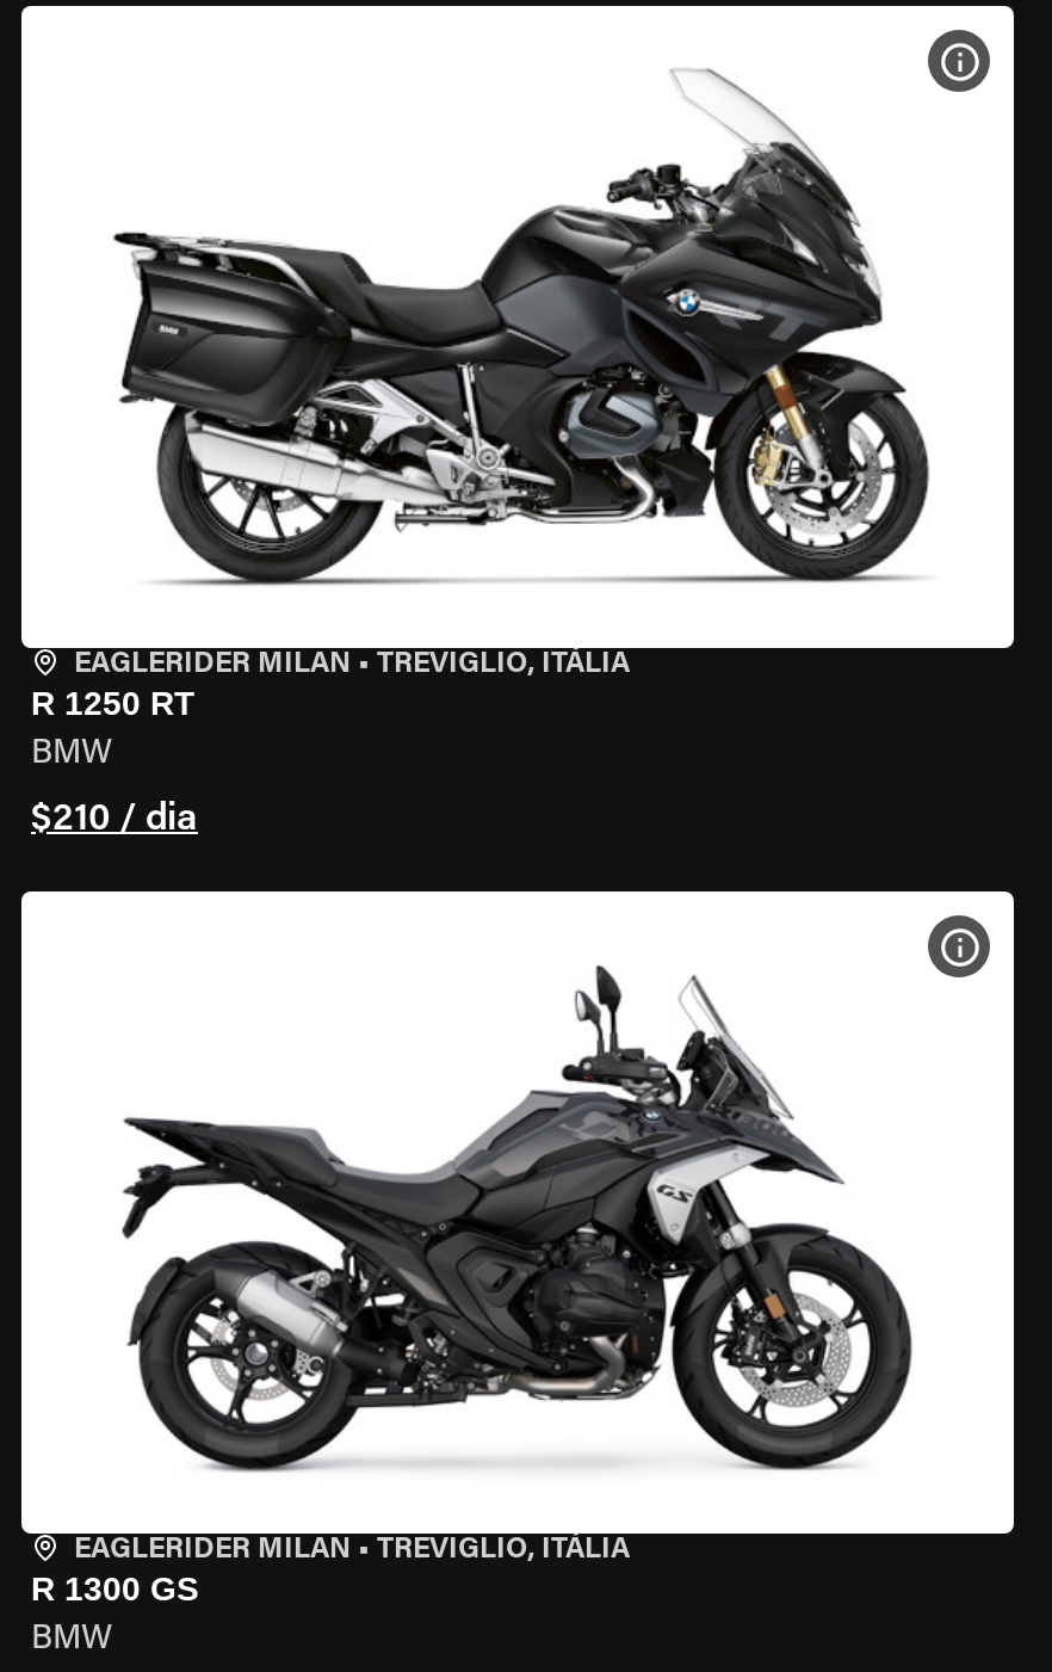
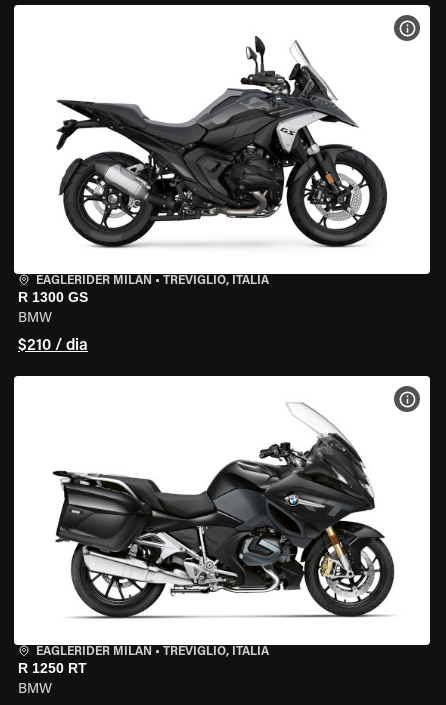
moved [112,68,930,586] -> [52,402,395,619]: [image]
[31,684,196,722] R 1250 RT -> [18,289,88,305] R 1300 GS
moved [115,956,928,1469] -> [53,32,394,248]: [image]
[31,1569,198,1608] R 1300 GS -> [18,660,87,676] R 1250 RT

